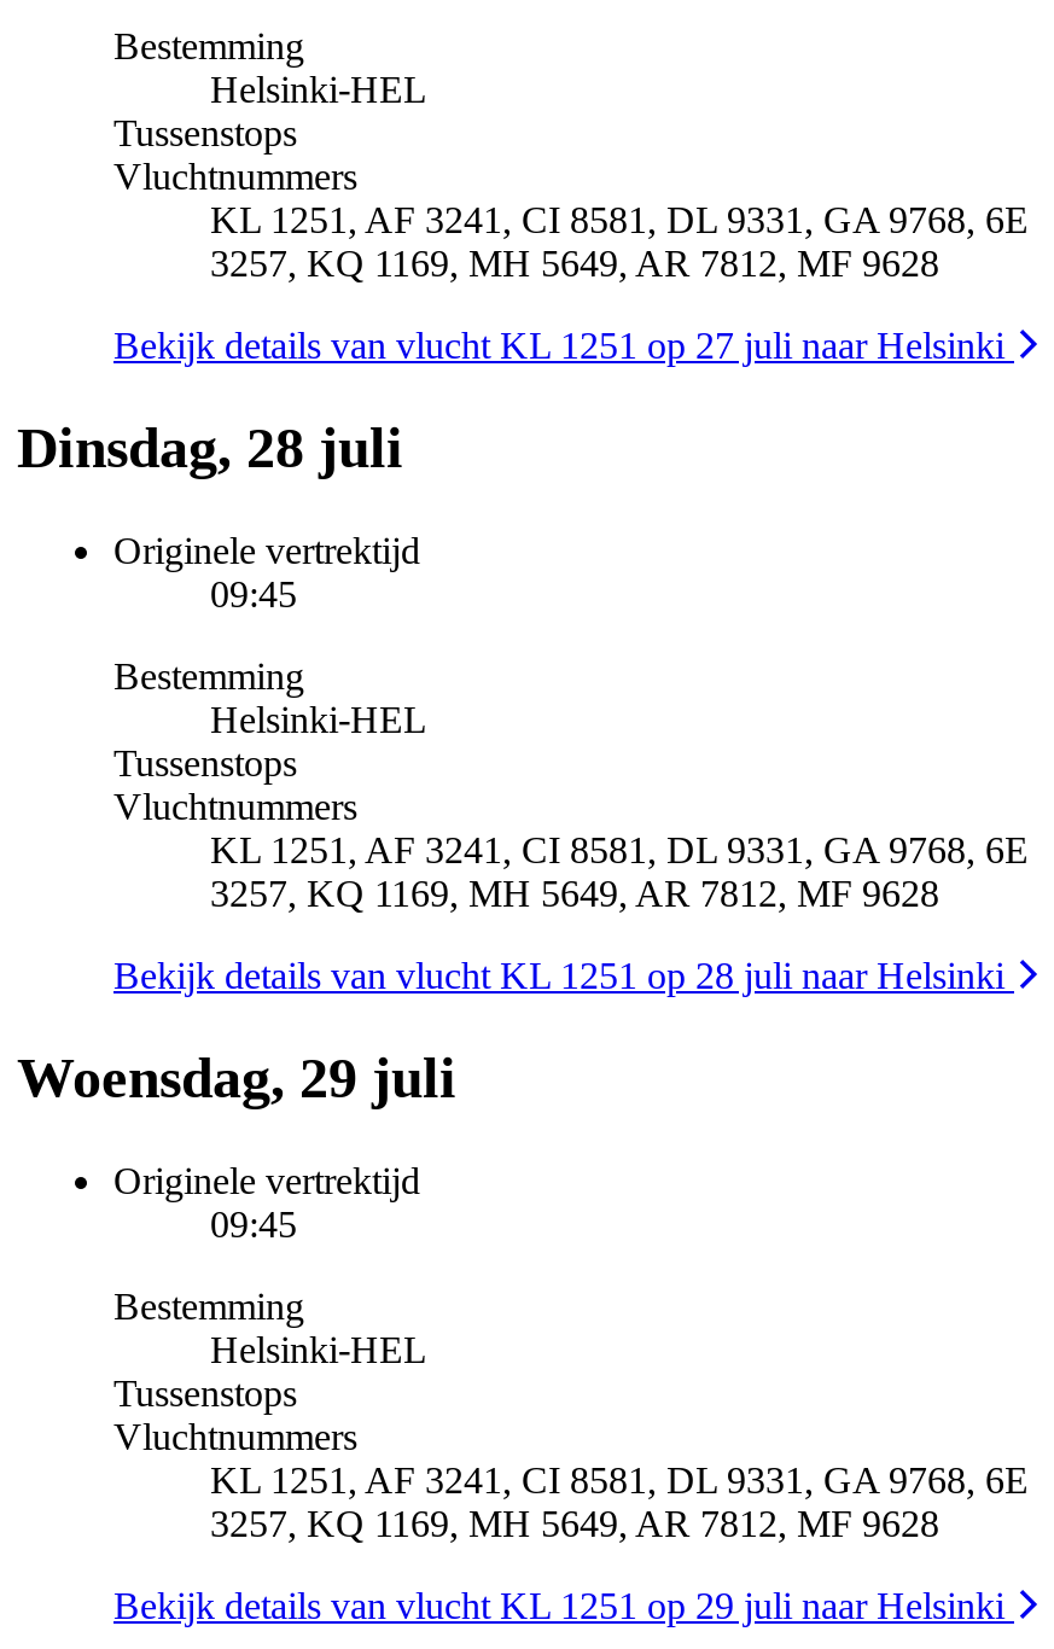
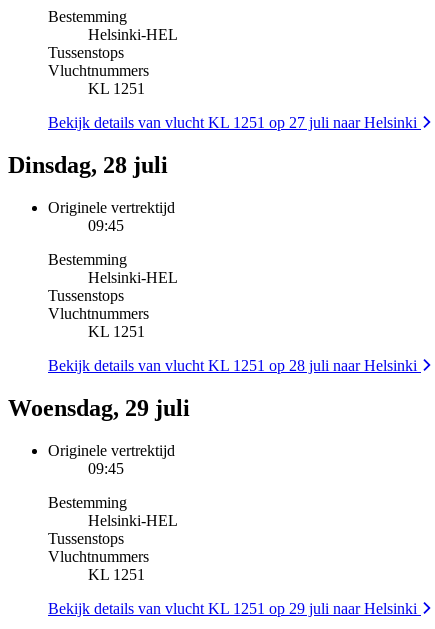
[210,199,1029,283] KL 1251, AF 3241, CI 8581, DL 9331, GA 9768, 6E | 3257, KQ 1169, MH 5649, AR 7812, MF 9628 -> [88,80,145,97] KL 1251
[210,829,1029,913] KL 1251, AF 3241, CI 8581, DL 9331, GA 9768, 6E | 3257, KQ 1169, MH 5649, AR 7812, MF 9628 -> [88,323,145,340] KL 1251
[210,1458,1029,1543] KL 1251, AF 3241, CI 8581, DL 9331, GA 9768, 6E | 3257, KQ 1169, MH 5649, AR 7812, MF 9628 -> [88,566,145,583] KL 1251

